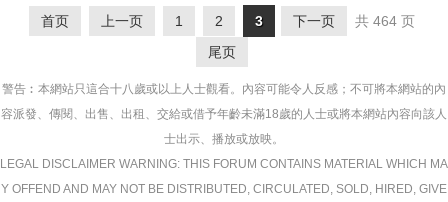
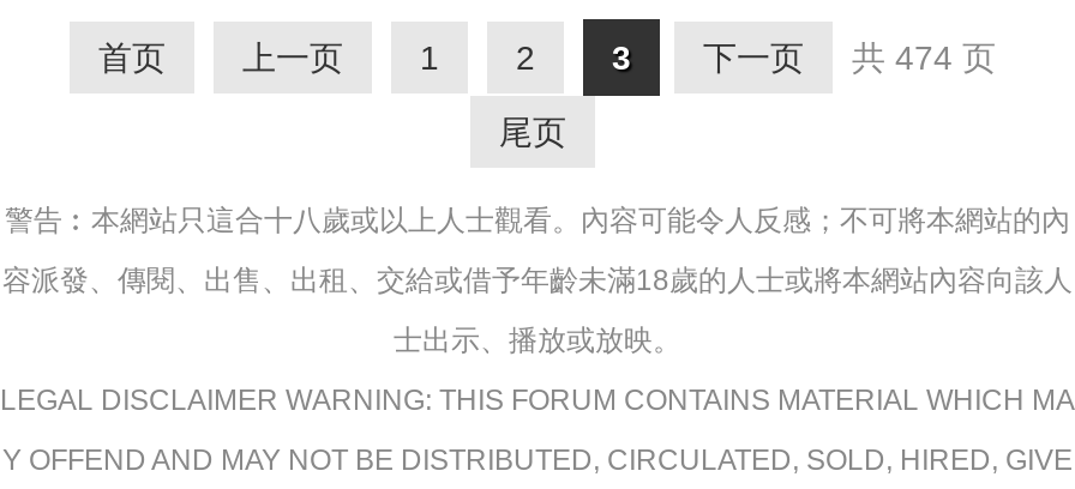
[41,13,419,29] 首页 上一页 1 2 3 下一页 共 464 页 -> [98,38,1005,77] 首页 上一页 1 2 3 下一页 共 474 页

